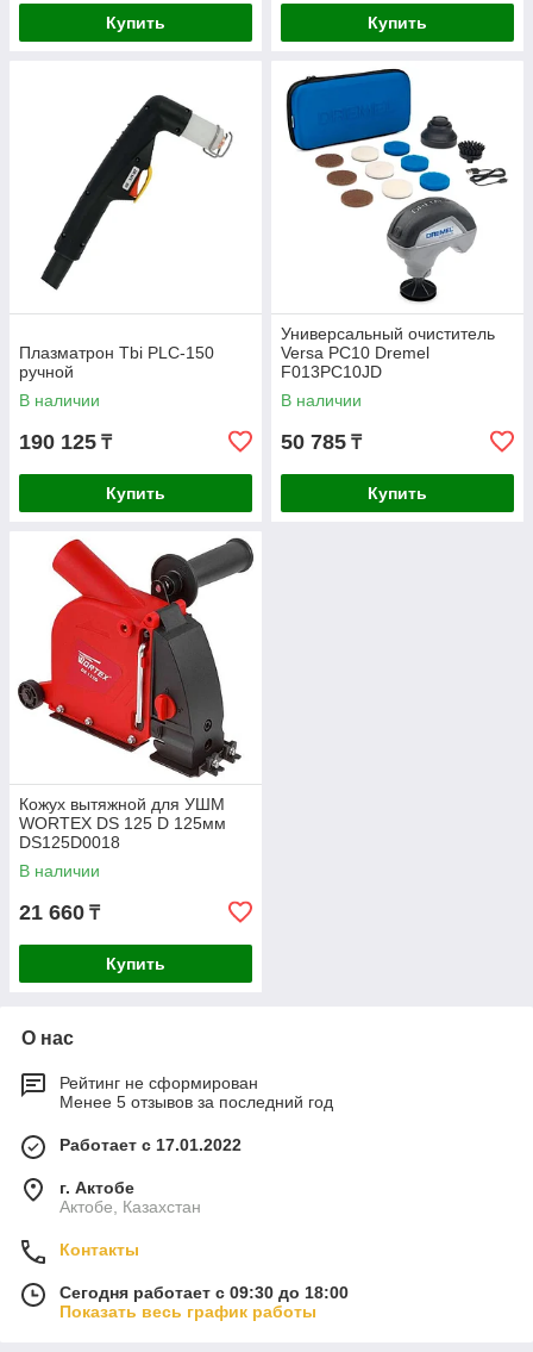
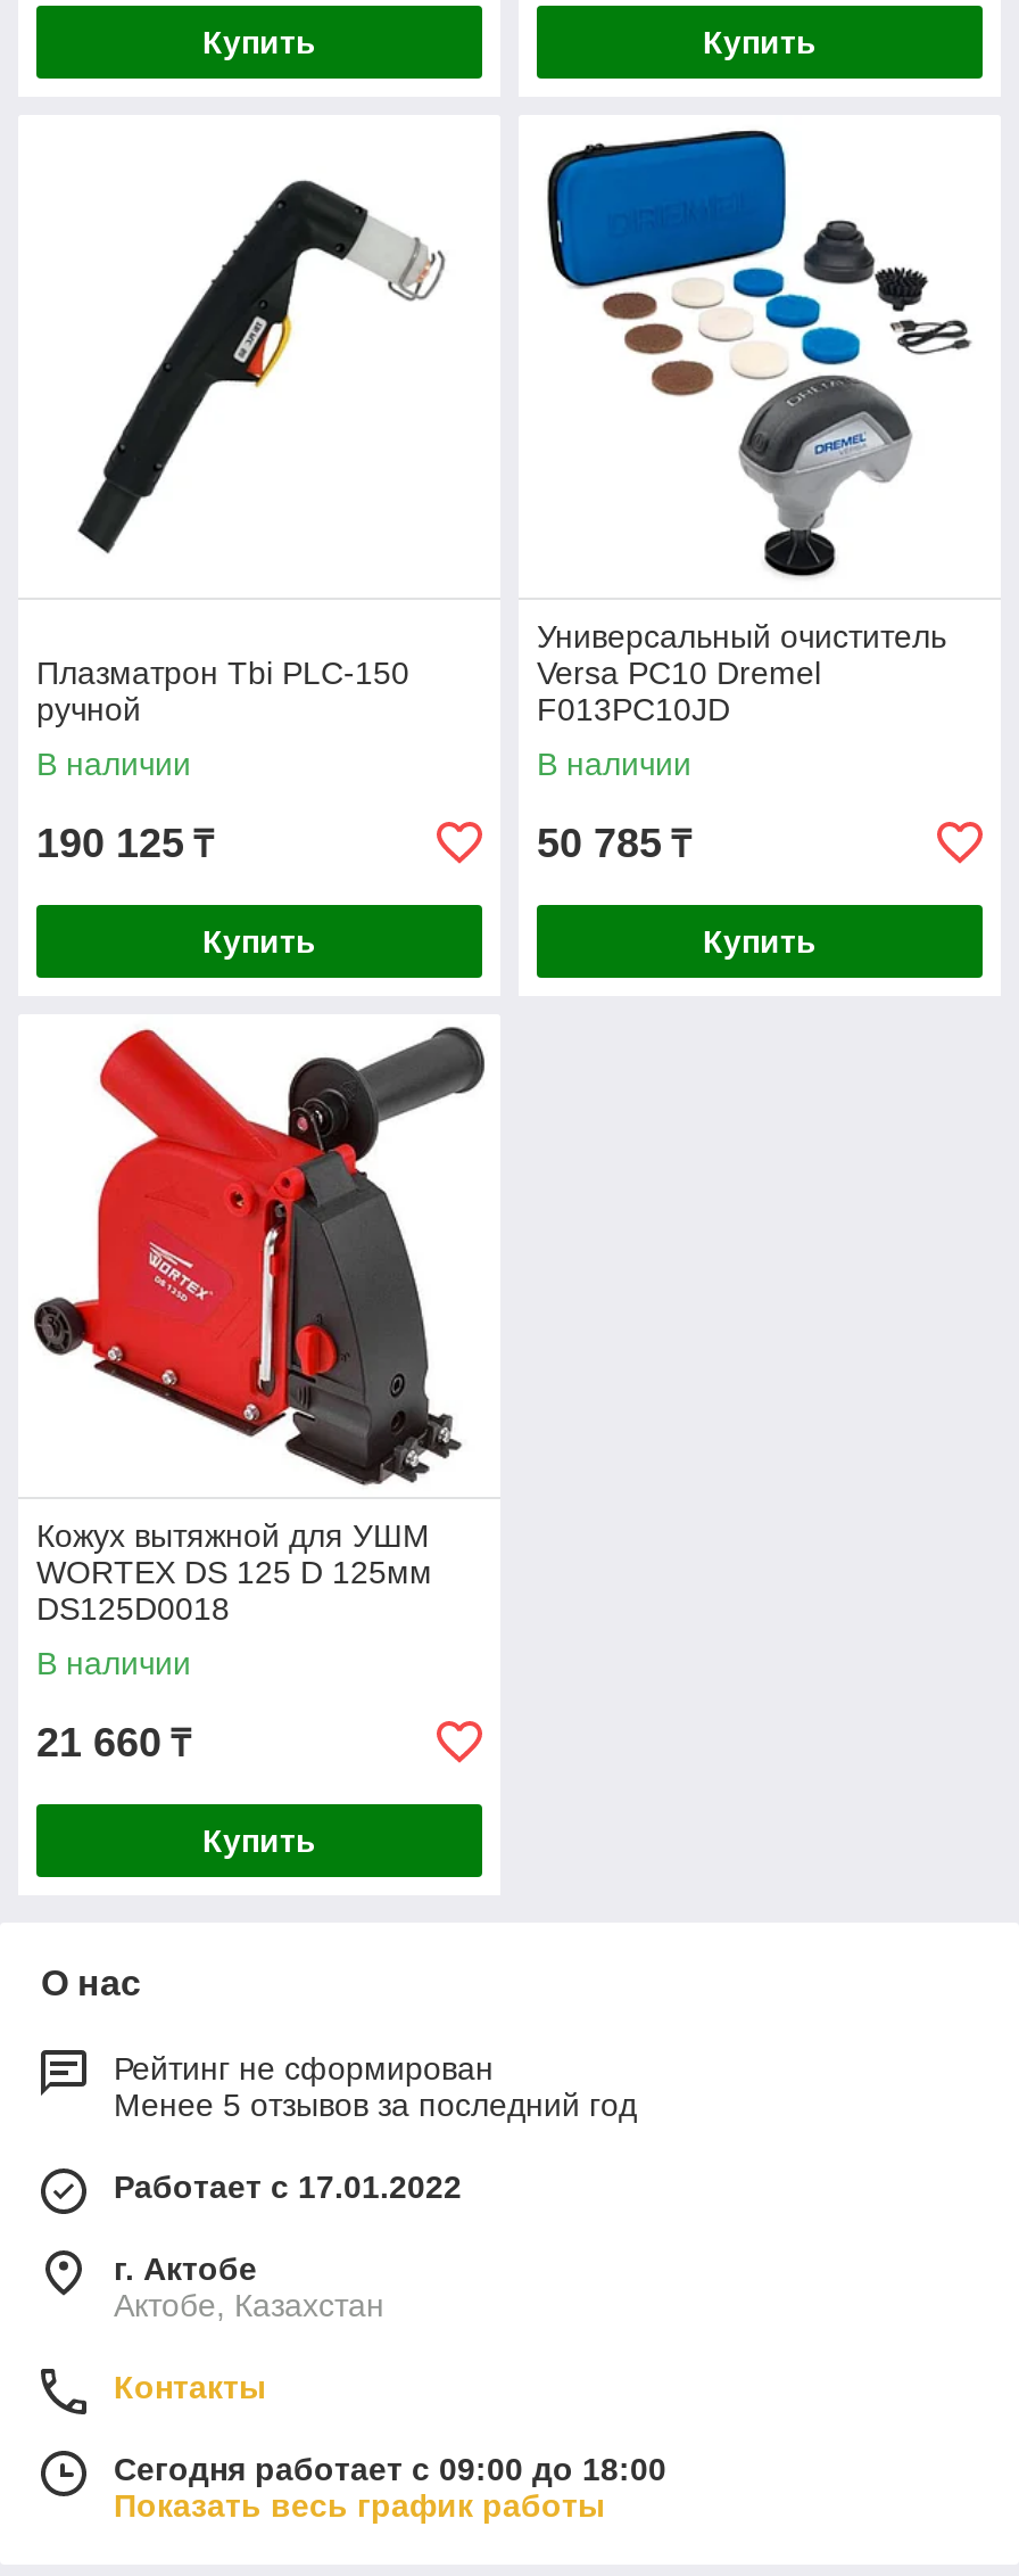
[59,1283,349,1302] Сегодня работает с 09:30 до 18:00 -> [114,2451,666,2487] Сегодня работает с 09:00 до 18:00

